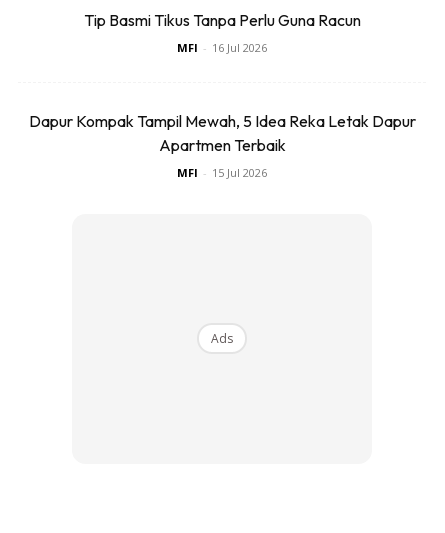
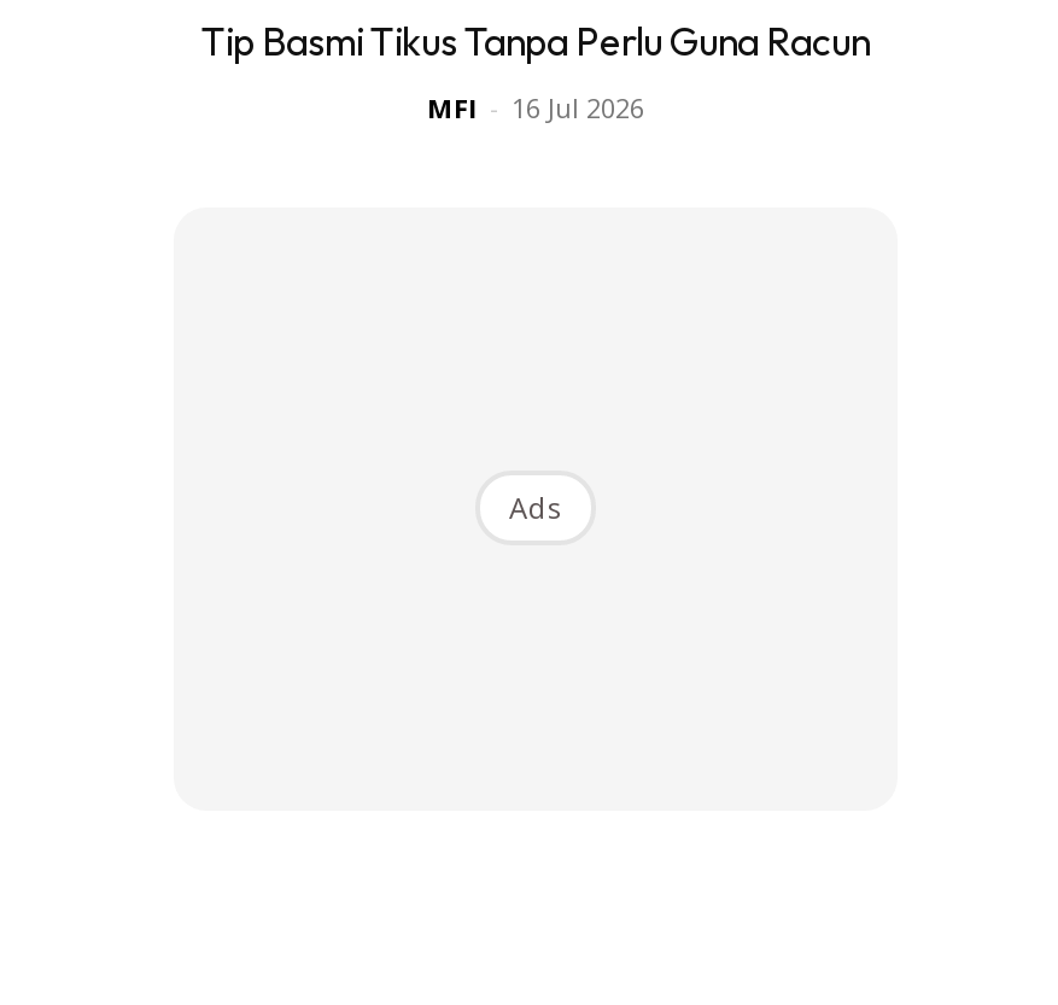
[28,111,415,180] Dapur Kompak Tampil Mewah, 5 Idea Reka Letak Dapur | Apartmen Terbaik | MFI - 15 Jul 2026 -> none

